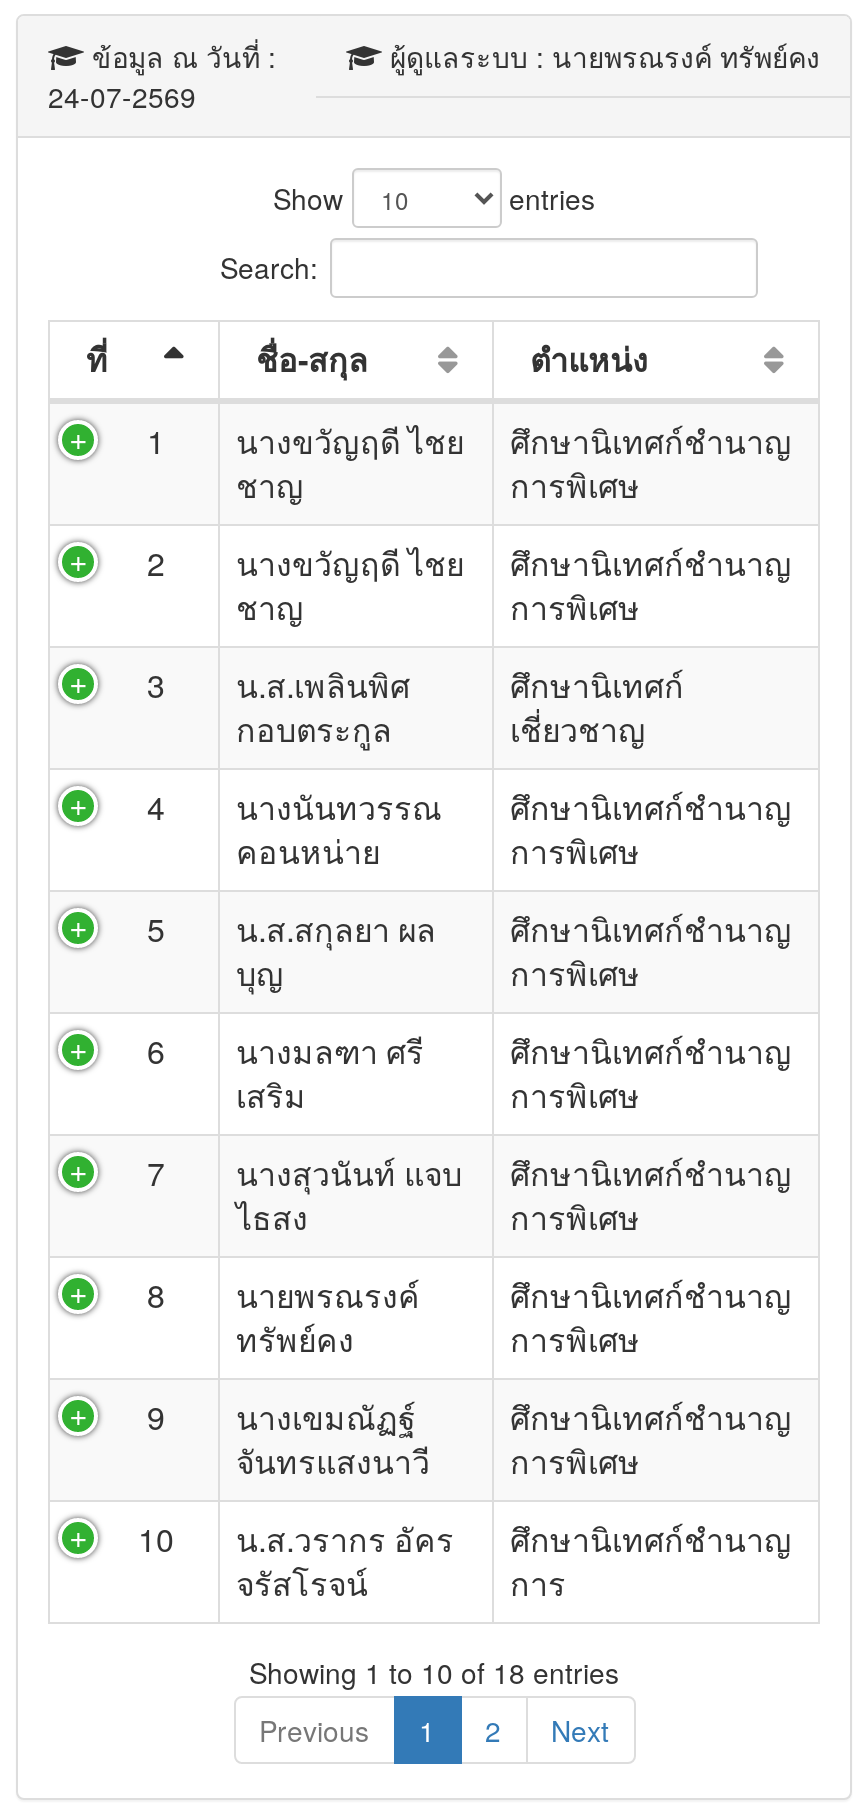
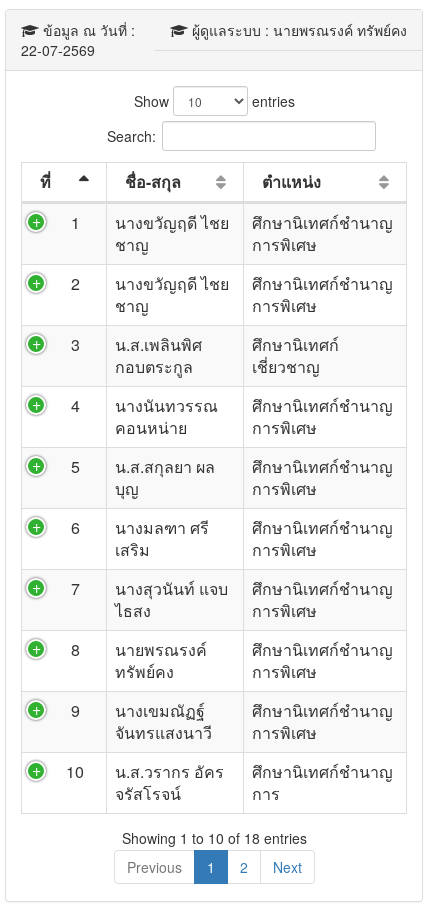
[48,76,196,116] 24-07-2569 -> [21,40,95,60] 22-07-2569

